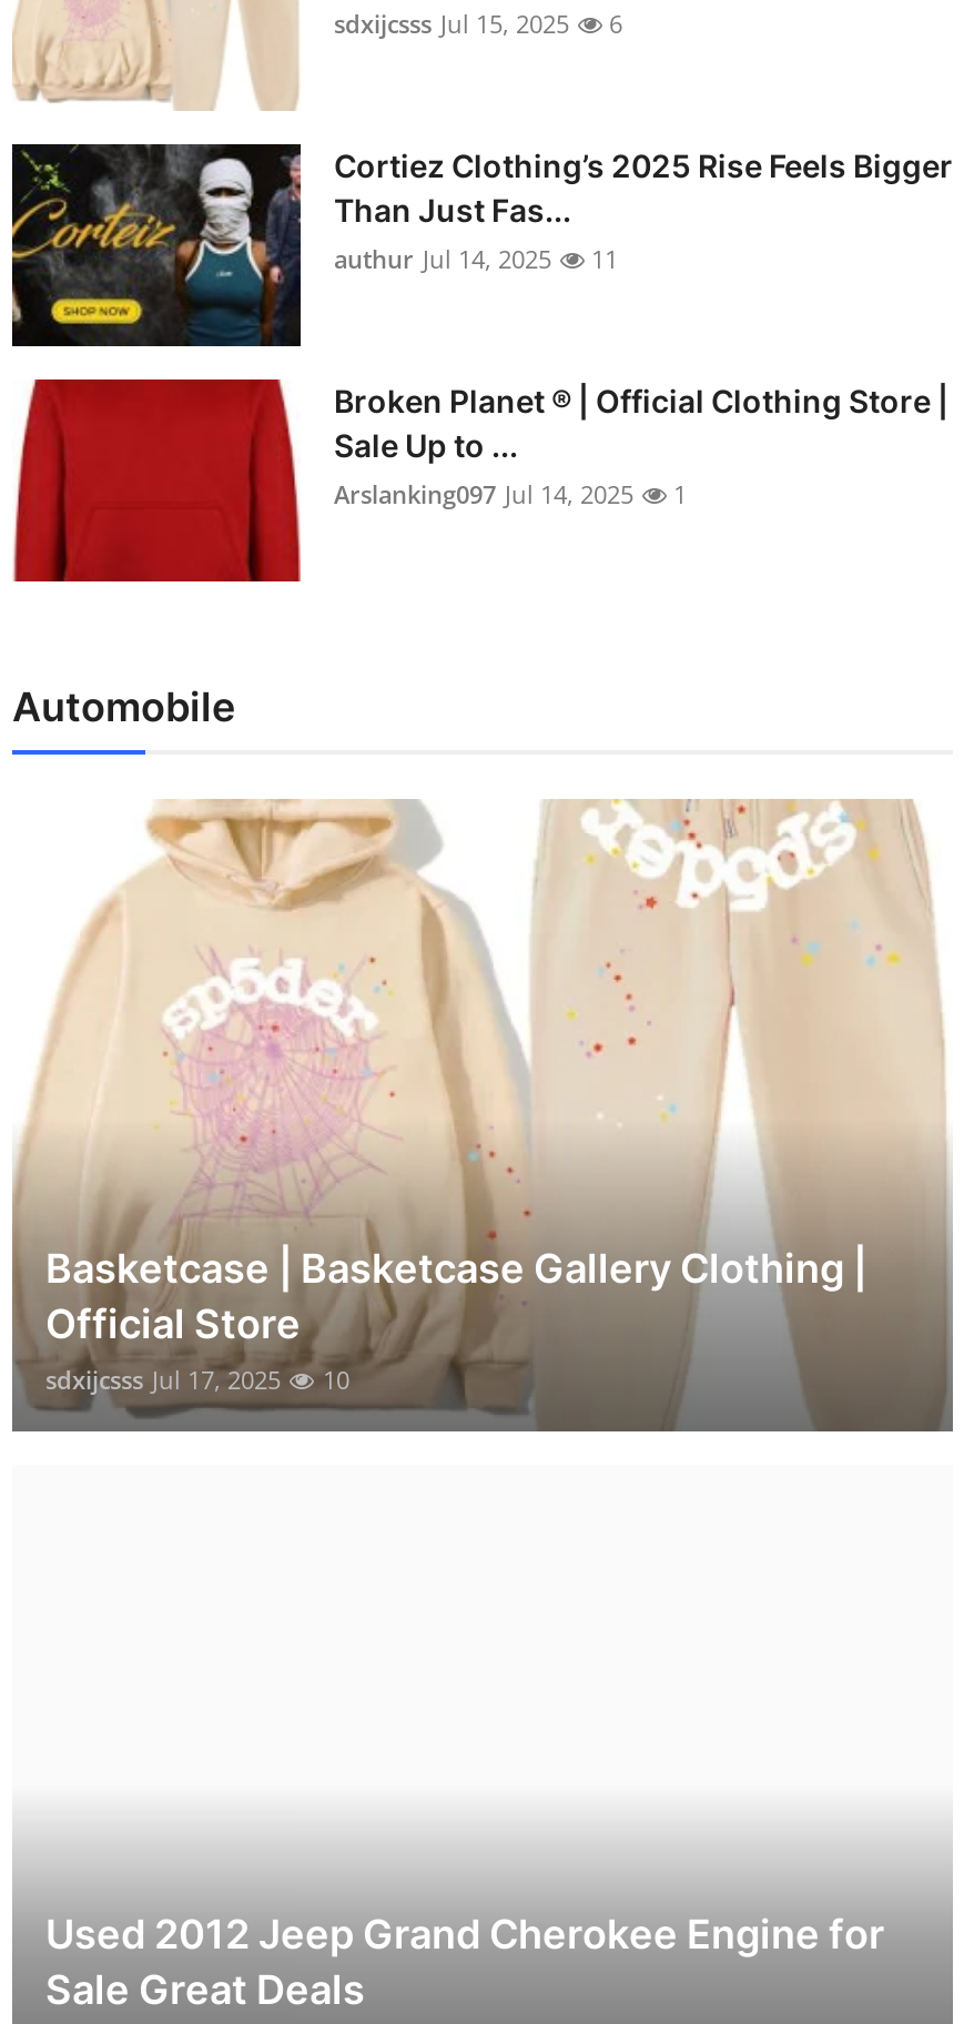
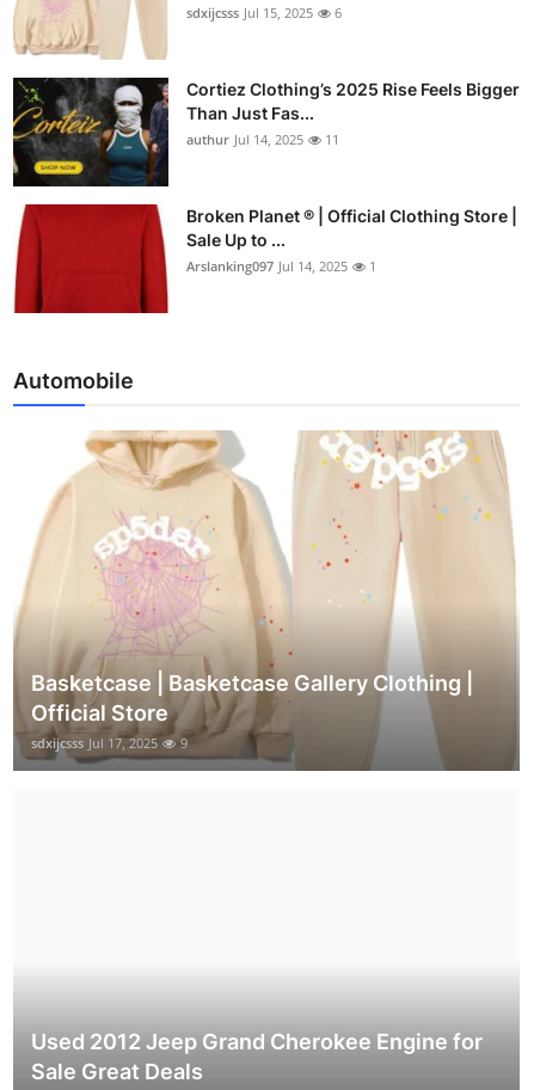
[45,1363,349,1396] sdxijcsss Jul 17, 2025 10 -> [31,734,188,752] sdxijcsss Jul 17, 2025 9

